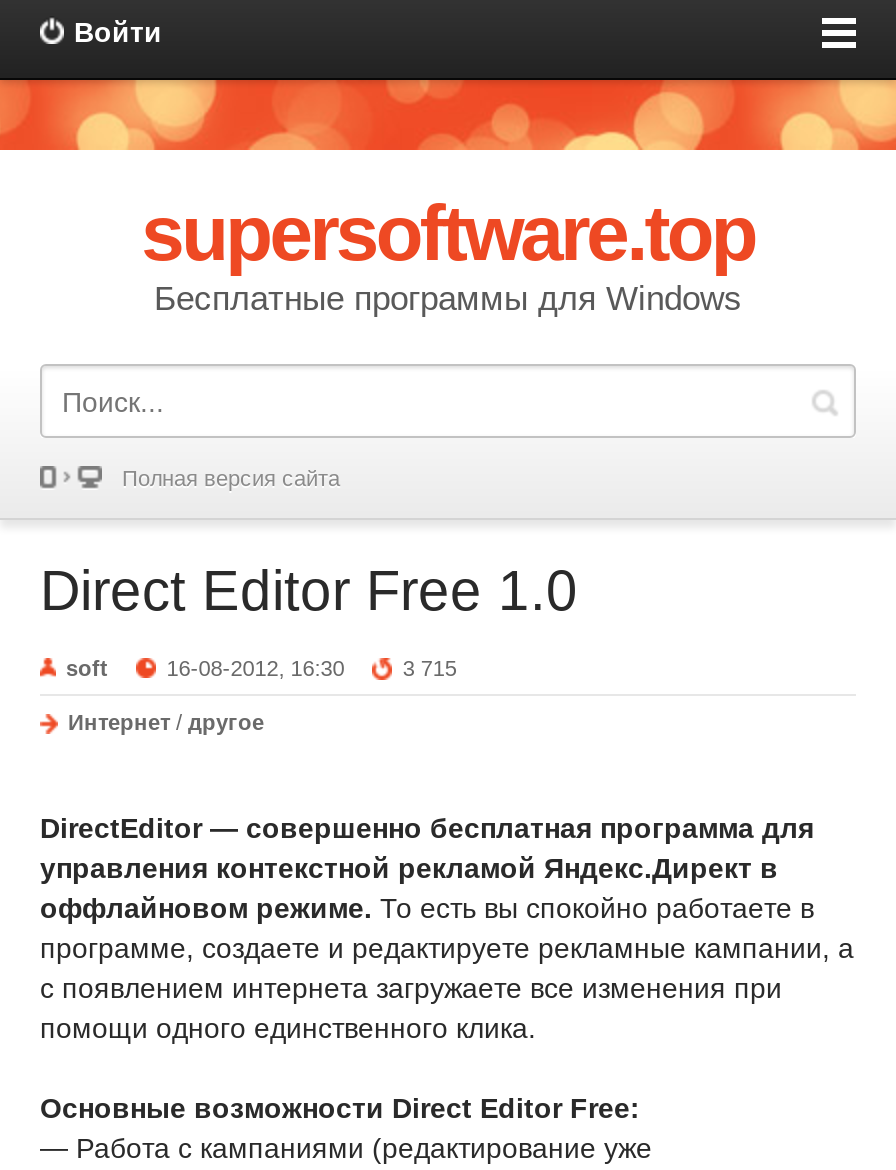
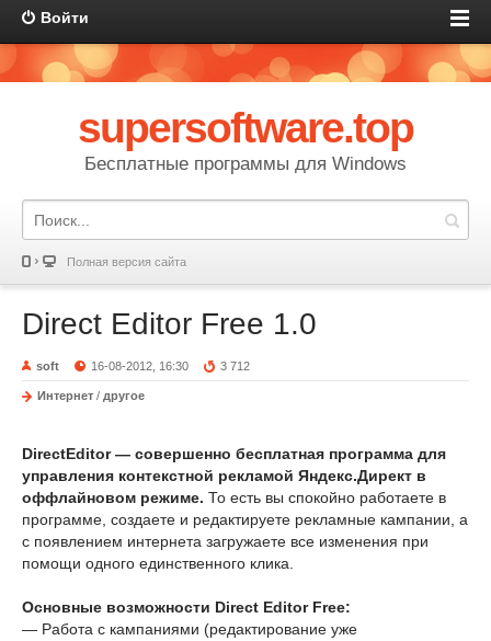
[403,656,457,680] 3 715 -> [221,359,250,373] 3 712

